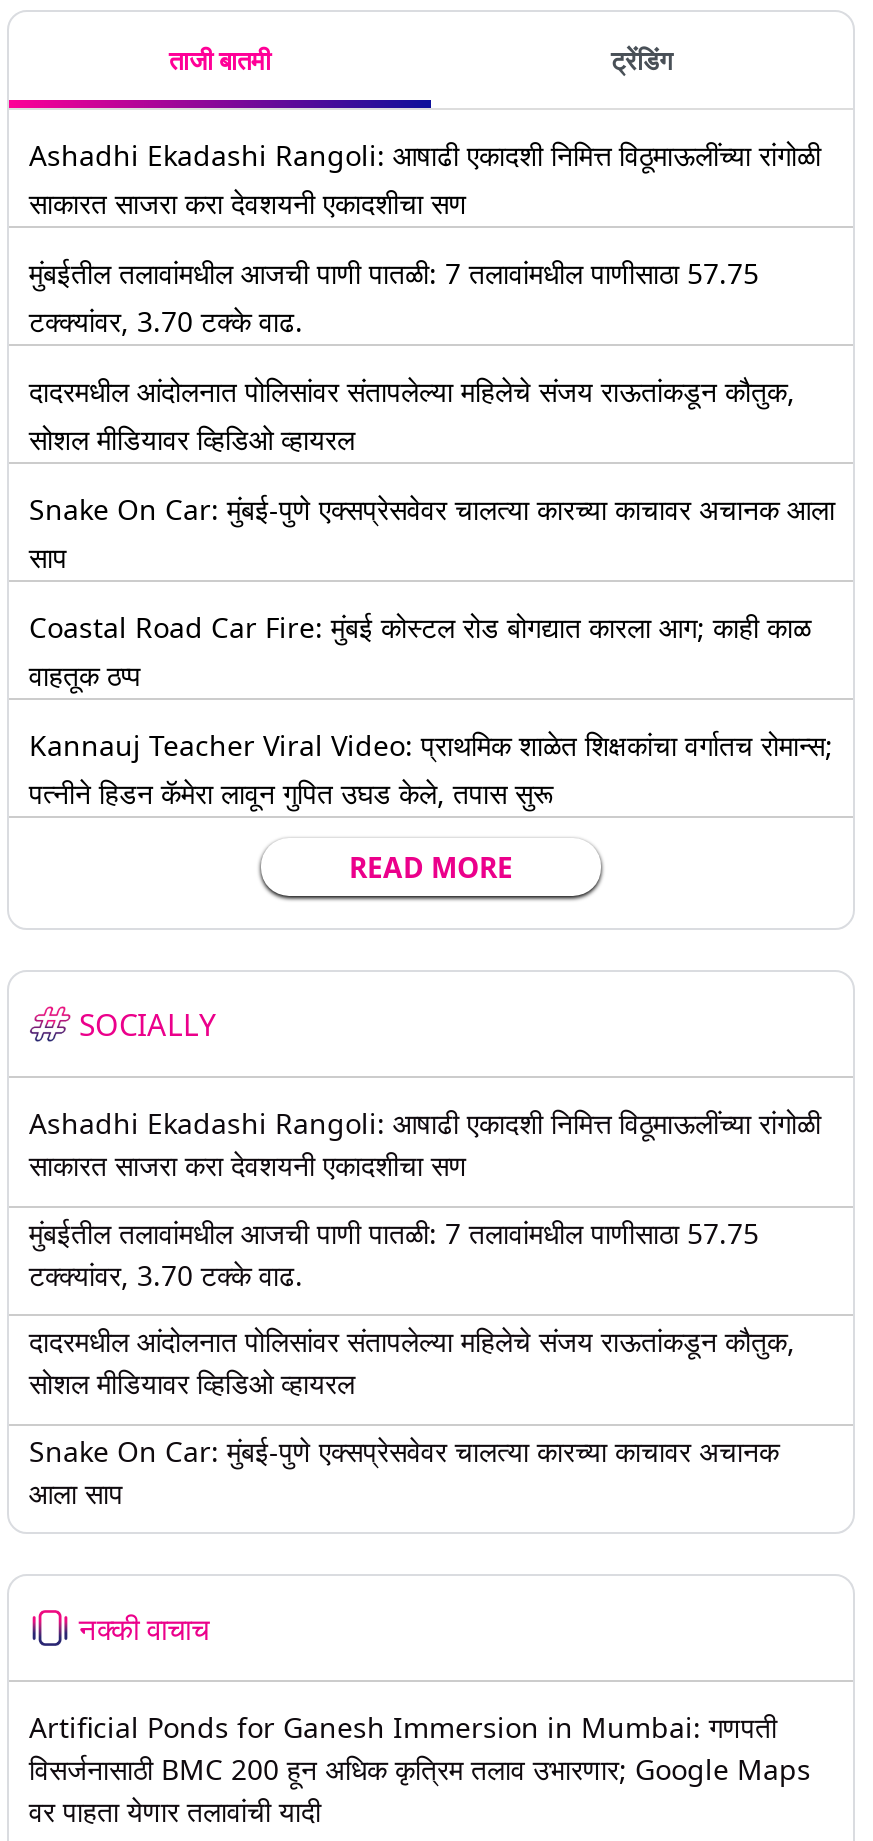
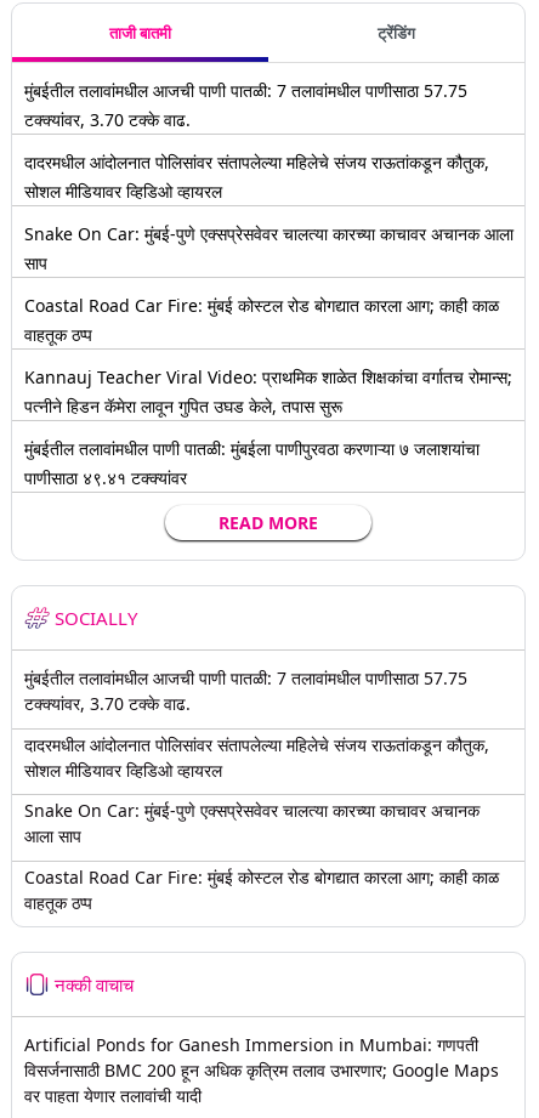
[29,136,821,222] Ashadhi Ekadashi Rangoli: आषाढी एकादशी निमित्त विठूमाऊलींच्या रांगोळी | साकारत साजरा करा देवशयनी एकादशीचा सण -> none
moved [29,254,835,812] -> [24,79,514,418]: मुंबईतील तलावांमधील आजची पाणी पातळी: 7 तलावांमधील पाणीसाठा 57.75 | टक्क्यांवर, 3.70 टक्के वाढ. | दादरमधील आंदोलनात पोलिसांवर संतापलेल्या महिलेचे संजय राऊतांकडून कौतुक, | ... | Kannauj Teacher Viral Video: प्राथमिक शाळेत शिक्षकांचा वर्गातच रोमान्स; | पत्नीने हिडन कॅमेरा लावून गुपित उघड केले, तपास सुरू
none -> [24,437,480,489] मुंबईतील तलावांमधील पाणी पातळी: मुंबईला पाणीपुरवठा करणाऱ्या ७ जलाशयांचा | पाणीसाठा ४९.४१ टक्क्यांवर
[29,1104,821,1184] Ashadhi Ekadashi Rangoli: आषाढी एकादशी निमित्त विठूमाऊलींच्या रांगोळी | साकारत साजरा करा देवशयनी एकादशीचा सण -> none
moved [29,1213,795,1511] -> [24,666,489,847]: मुंबईतील तलावांमधील आजची पाणी पातळी: 7 तलावांमधील पाणीसाठा 57.75 | टक्क्यांवर, 3.70 टक्के वाढ. | दादरमधील आंदोलनात पोलिसांवर संतापलेल्या महिलेचे संजय राऊतांकडून कौतुक, | सोशल मीडियावर व्हिडिओ व्हायरल | Snake On Car: मुंबई-पुणे एक्सप्रेसवेवर चालत्या कारच्या काचावर अचानक | आला साप
none -> [24,865,499,913] Coastal Road Car Fire: मुंबई कोस्टल रोड बोगद्यात कारला आग; काही काळ | वाहतूक ठप्प

